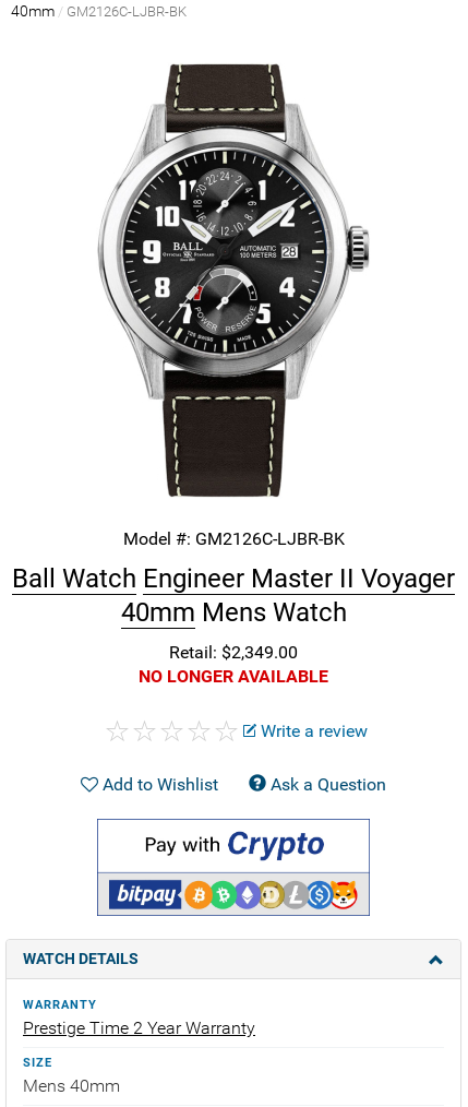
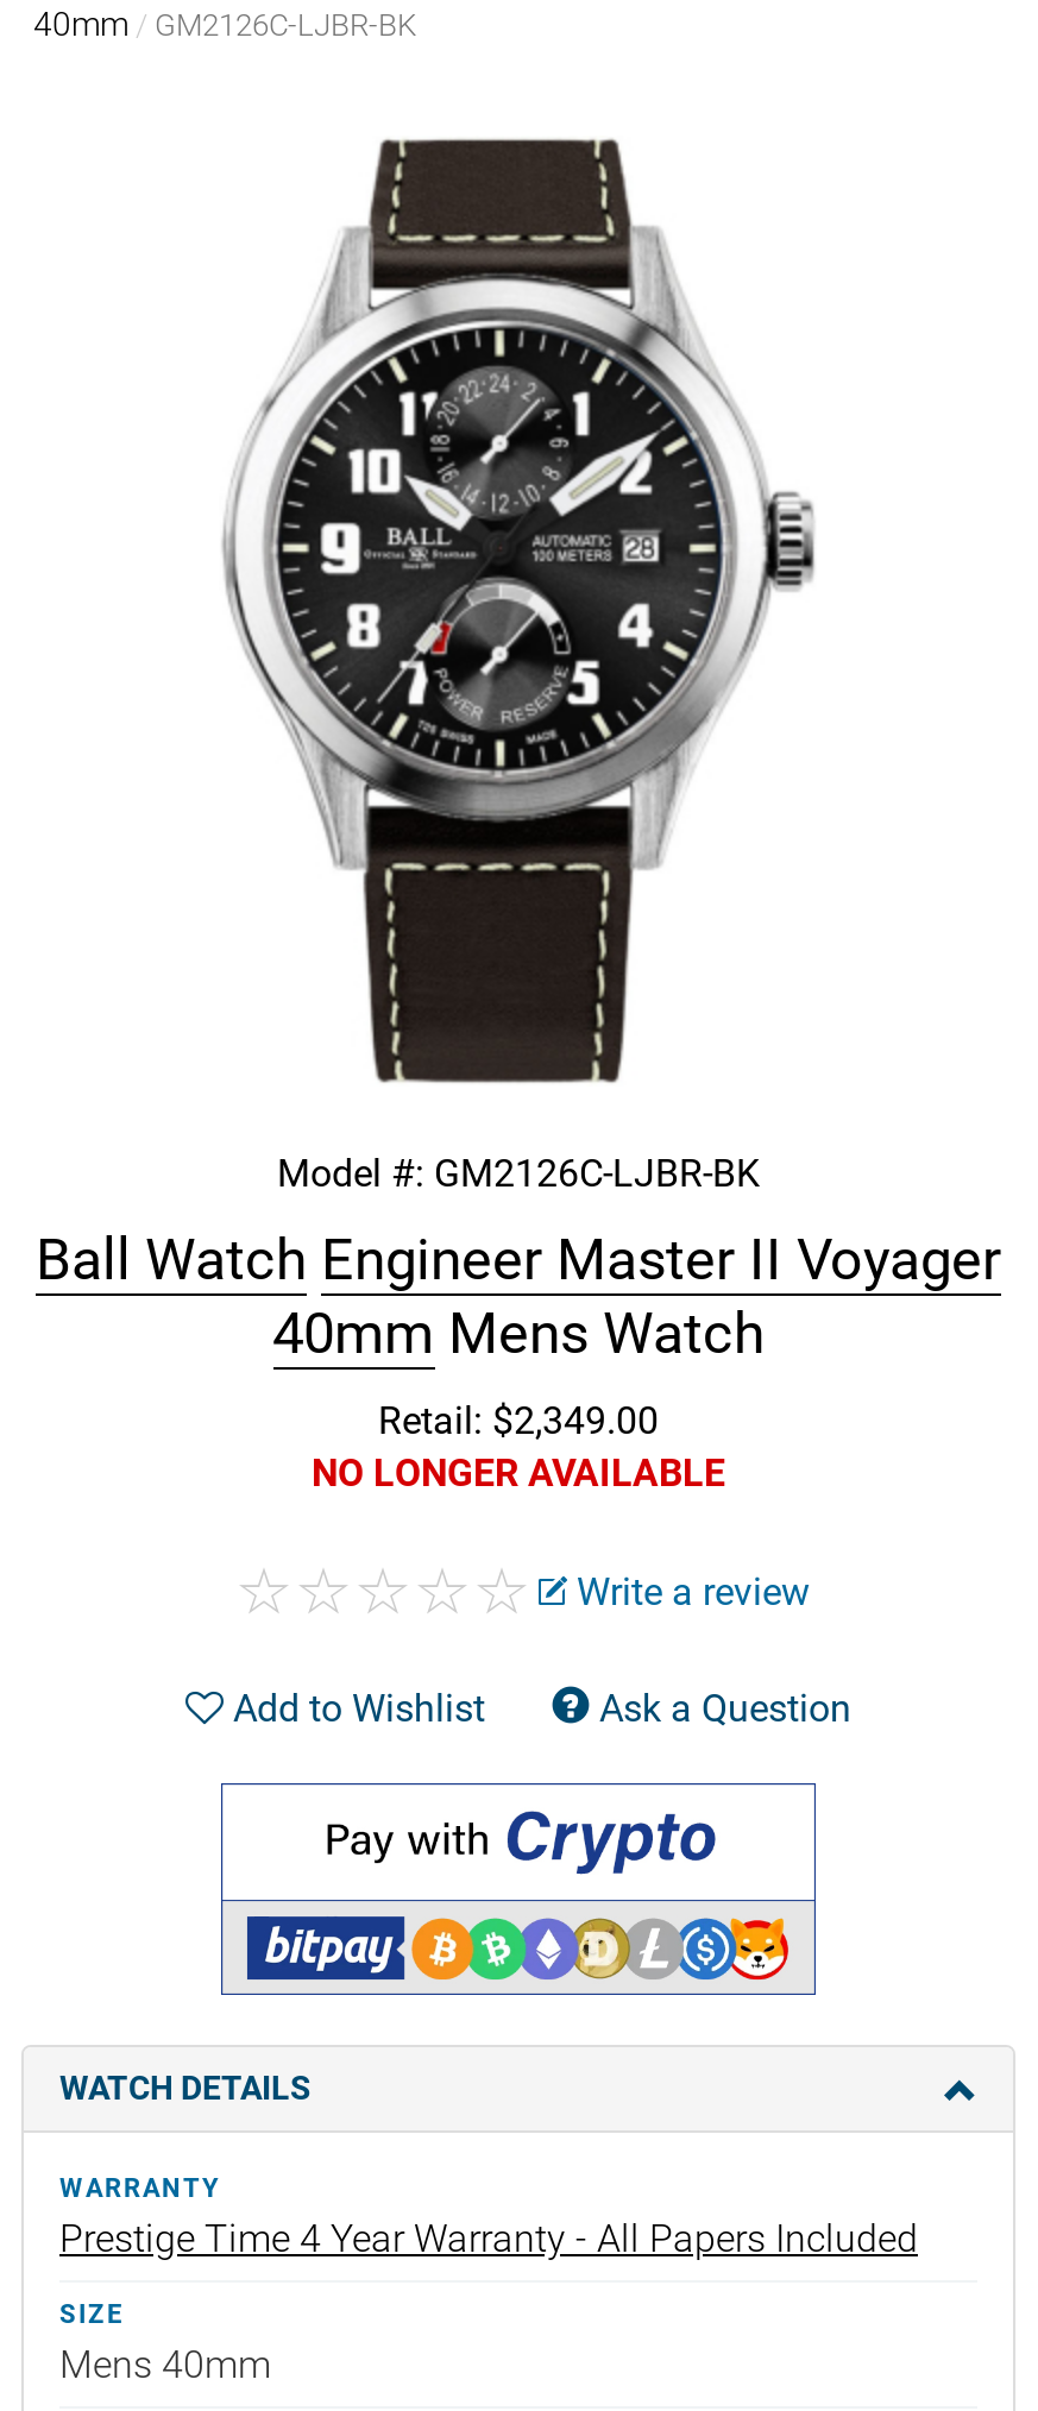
[23,1017,255,1038] Prestige Time 2 Year Warranty -> [59,2216,918,2261] Prestige Time 4 Year Warranty - All Papers Included

